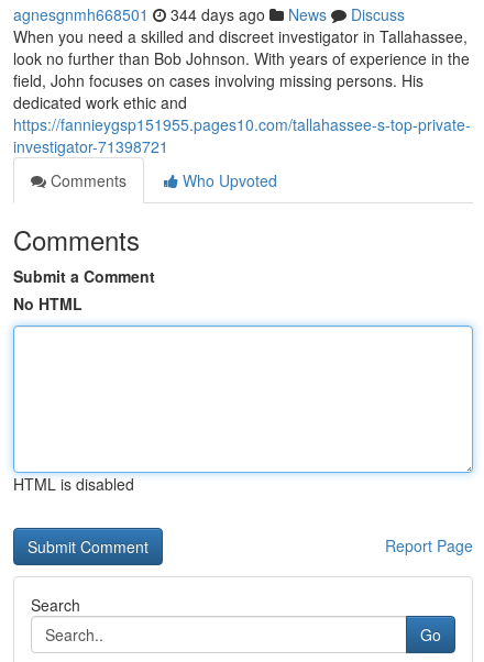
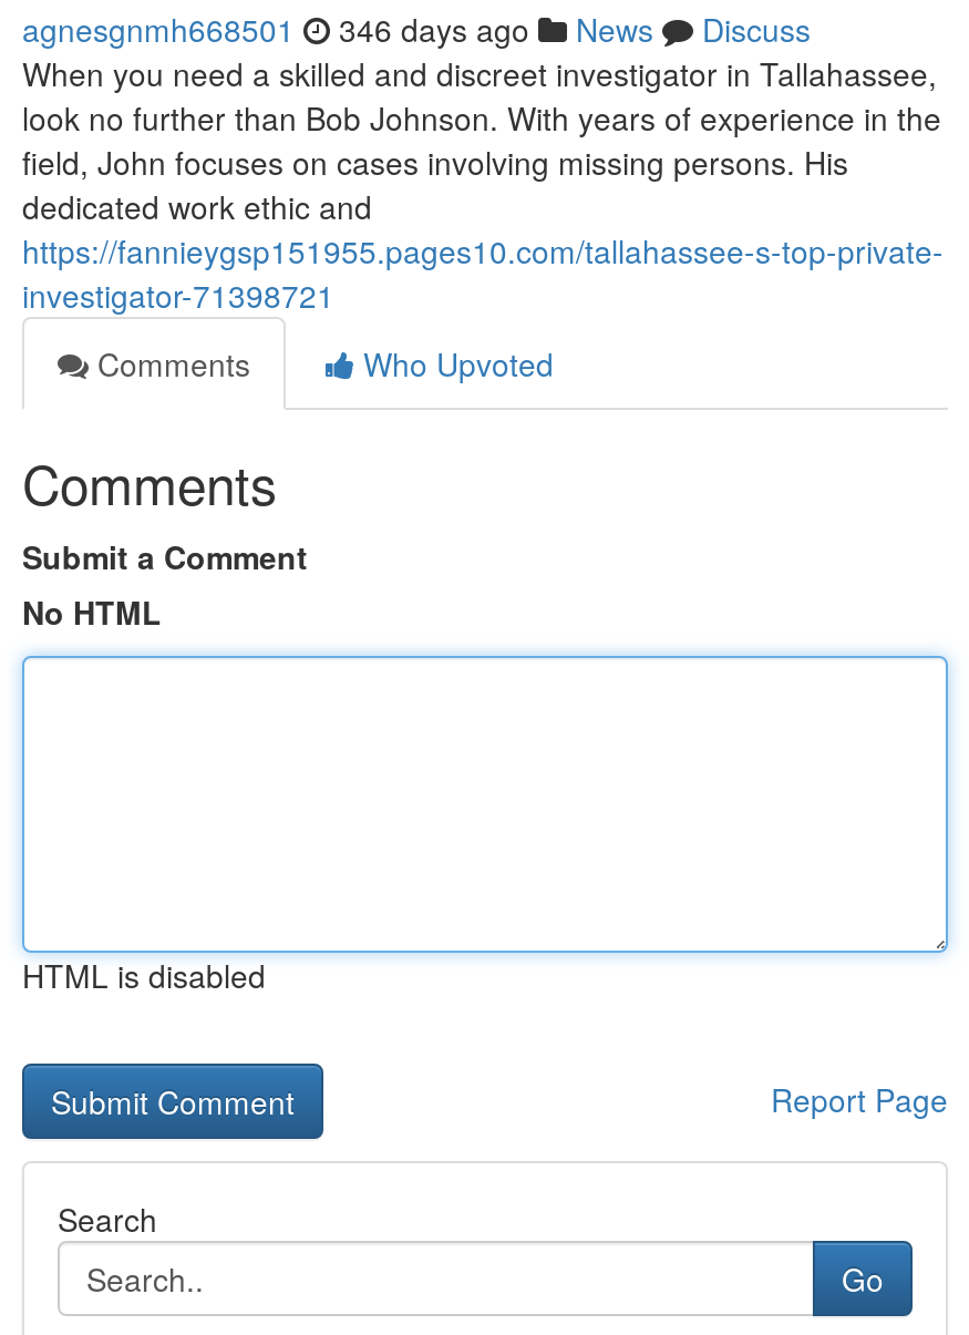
[13,3,405,25] agnesgnmh668501 344 days ago News Discuss -> [22,7,811,51] agnesgnmh668501 346 days ago News Discuss

